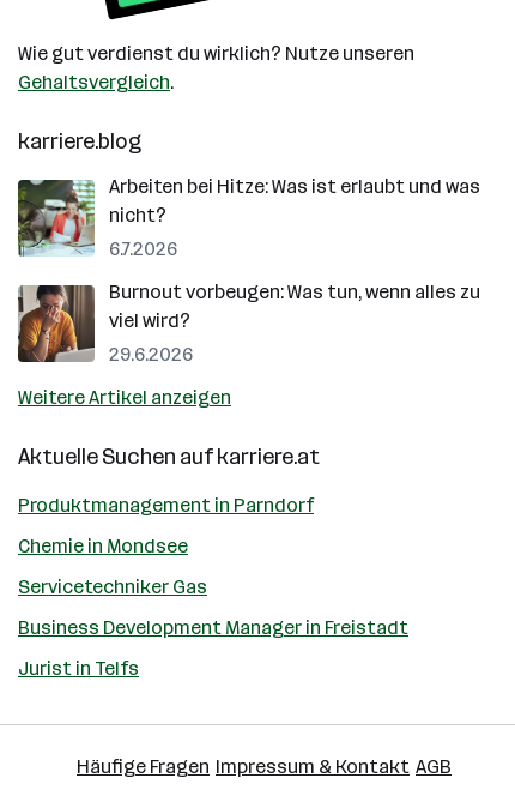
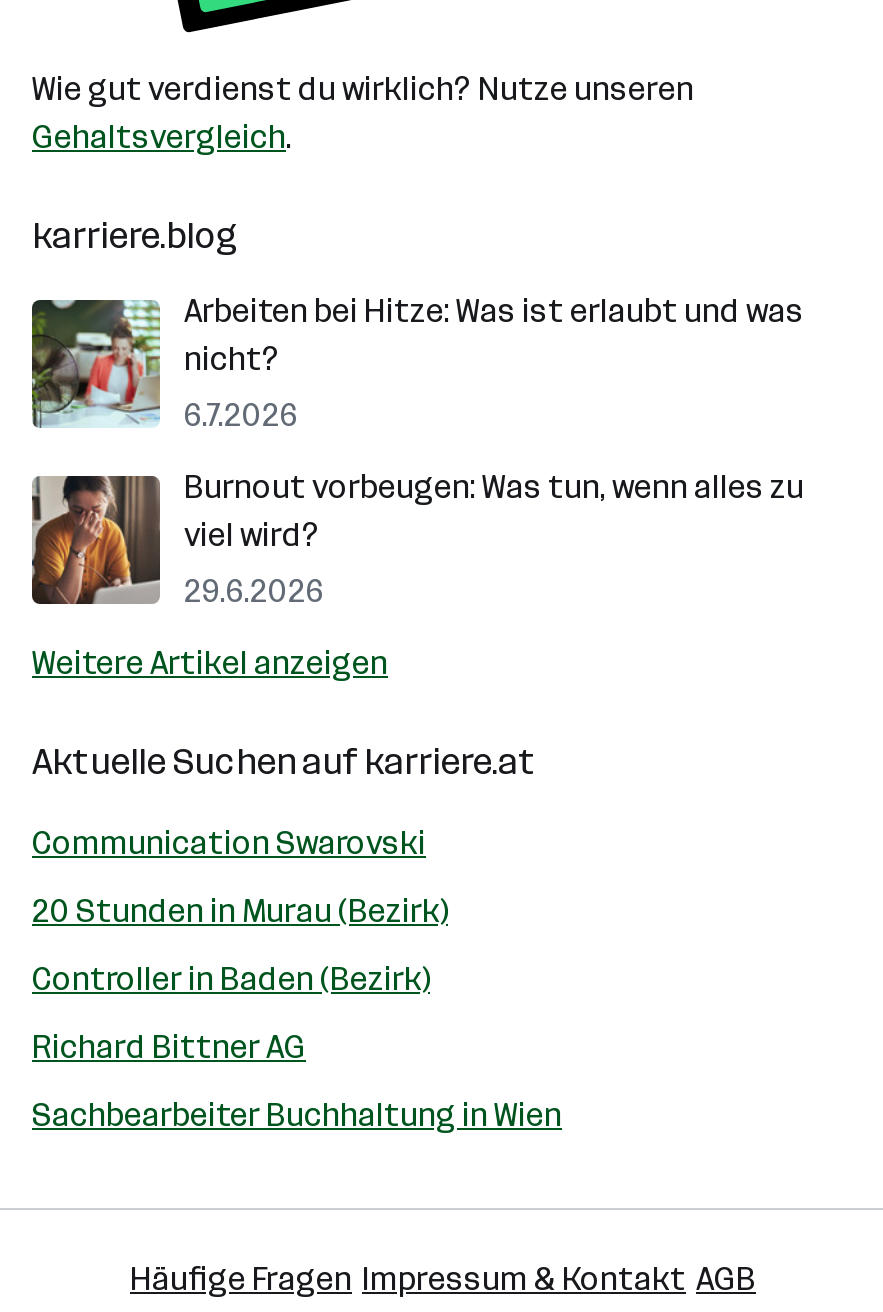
[18,494,314,517] Produktmanagement in Parndorf -> [32,824,426,862] Communication Swarovski
[18,535,188,557] Chemie in Mondsee -> [32,892,448,930] 20 Stunden in Murau (Bezirk)
[18,575,207,598] Servicetechniker Gas -> [32,960,430,998] Controller in Baden (Bezirk)
[18,616,408,639] Business Development Manager in Freistadt -> [32,1028,306,1066] Richard Bittner AG
[18,657,139,680] Jurist in Telfs -> [32,1096,562,1134] Sachbearbeiter Buchhaltung in Wien

